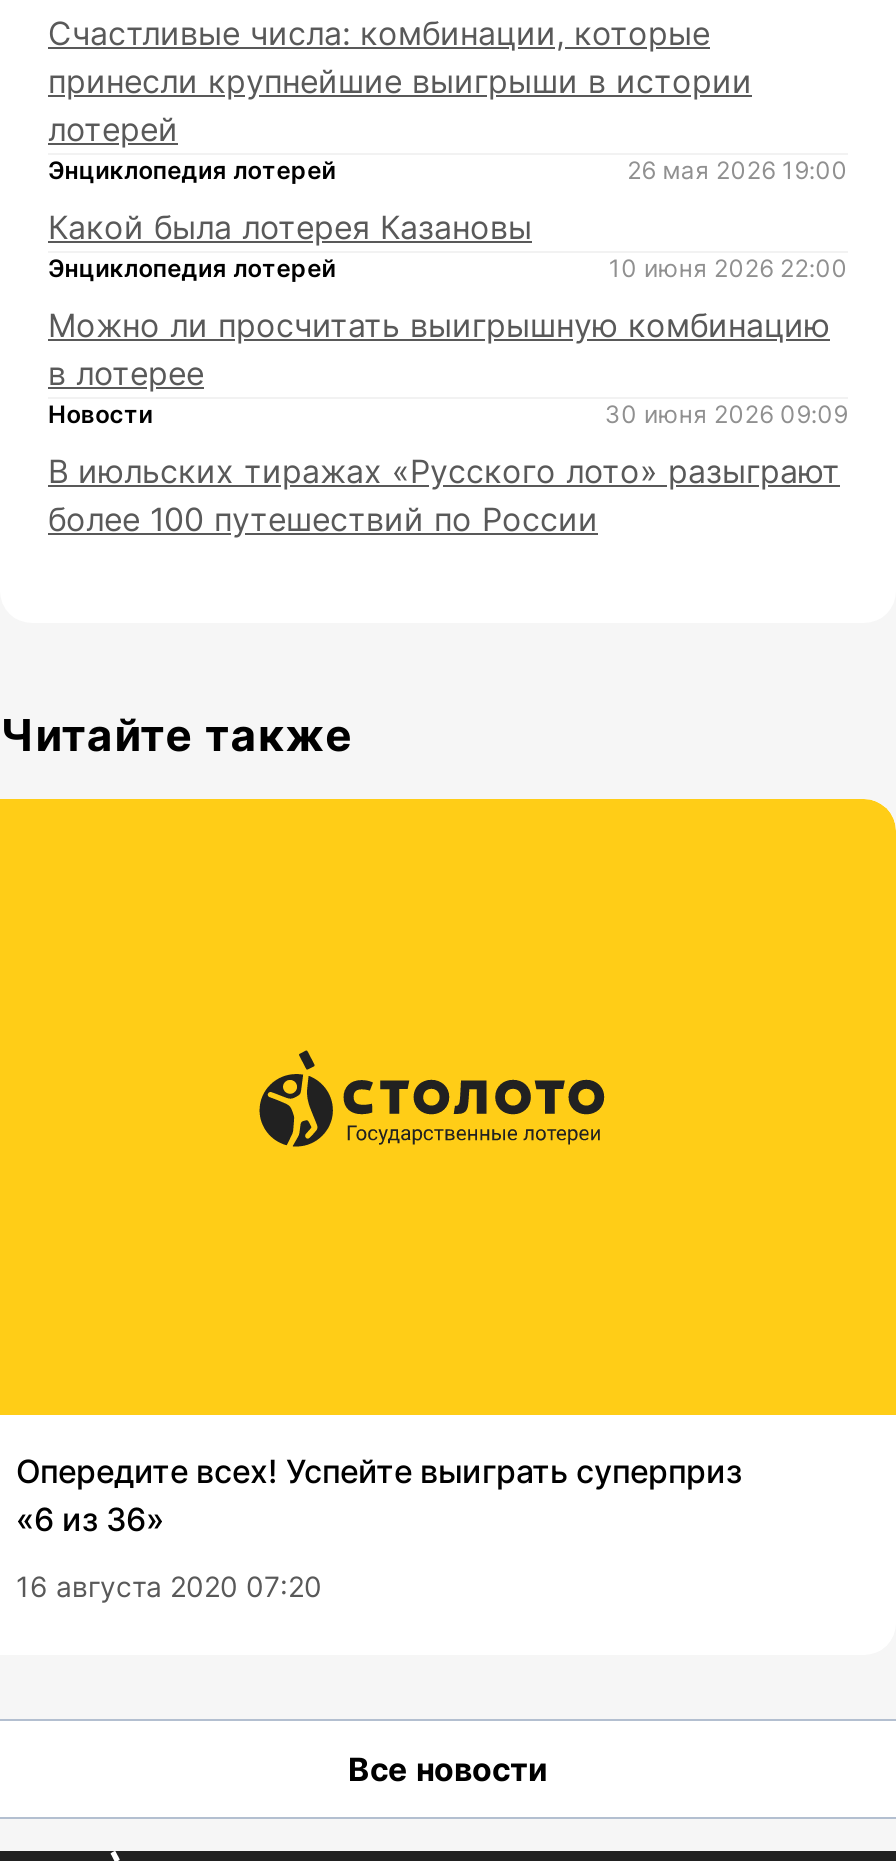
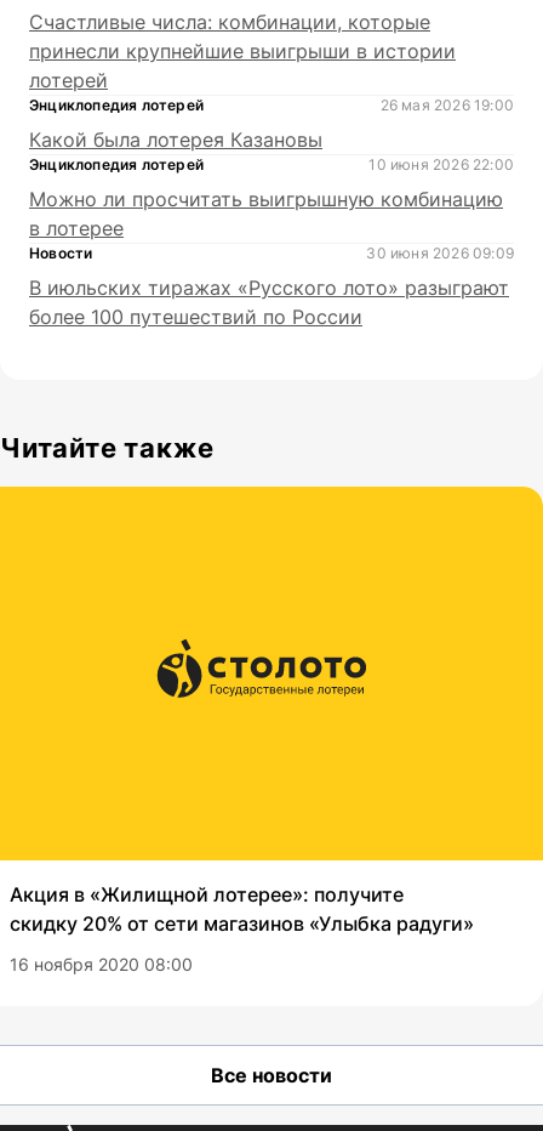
[16,1451,742,1539] Опередите всех! Успейте выиграть суперприз | «6 из 36» -> [10,882,474,936] Акция в «Жилищной лотерее»: получите | скидку 20% от сети магазинов «Улыбка радуги»
[16,1569,322,1603] 16 августа 2020 07:20 -> [10,954,193,975] 16 ноября 2020 08:00

